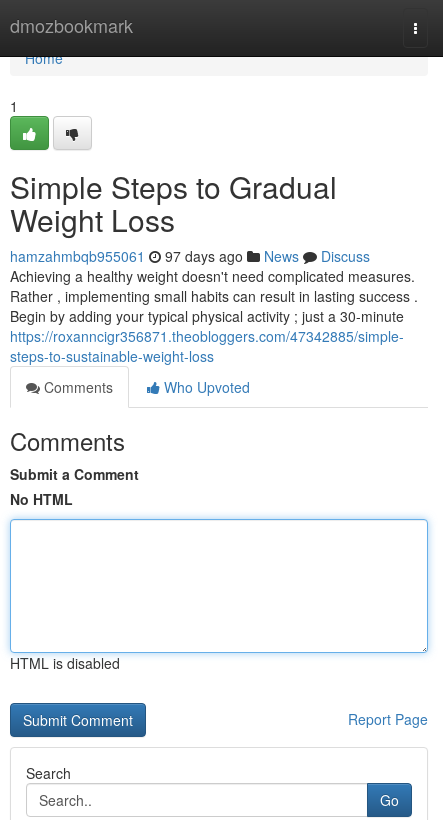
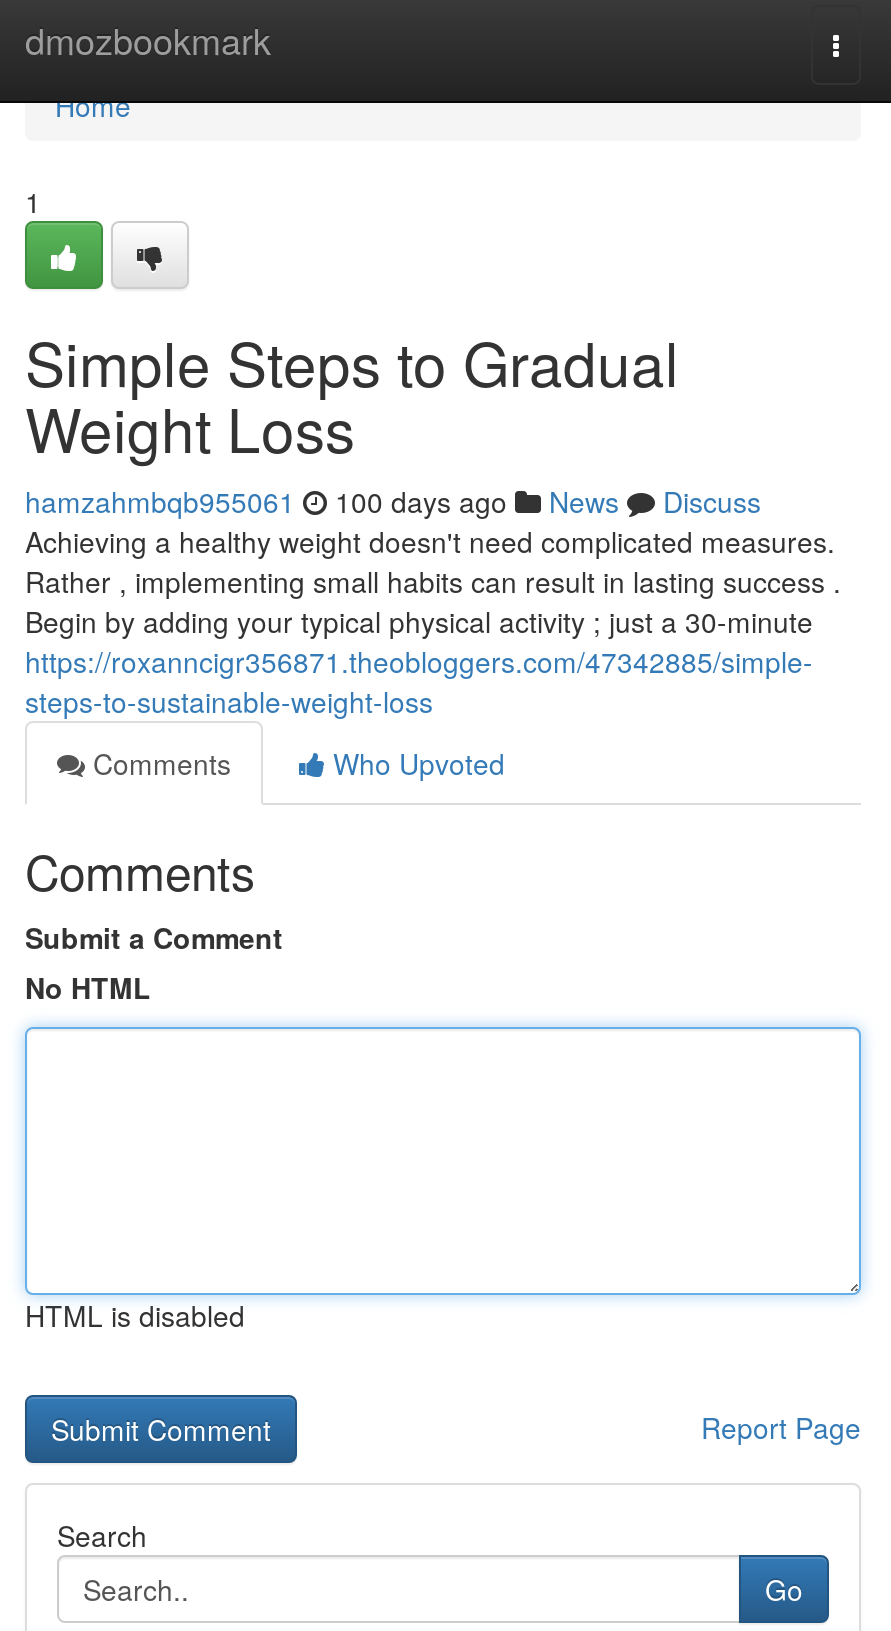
[10,246,370,266] hamzahmbqb955061 97 days ago News Discuss -> [25,481,761,521] hamzahmbqb955061 100 days ago News Discuss

